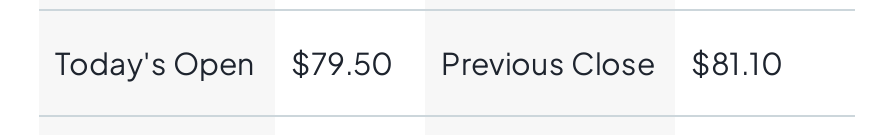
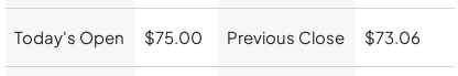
[291,43,393,81] $79.50 -> [144,26,203,47] $75.00
[691,43,783,81] $81.10 -> [364,26,421,47] $73.06

